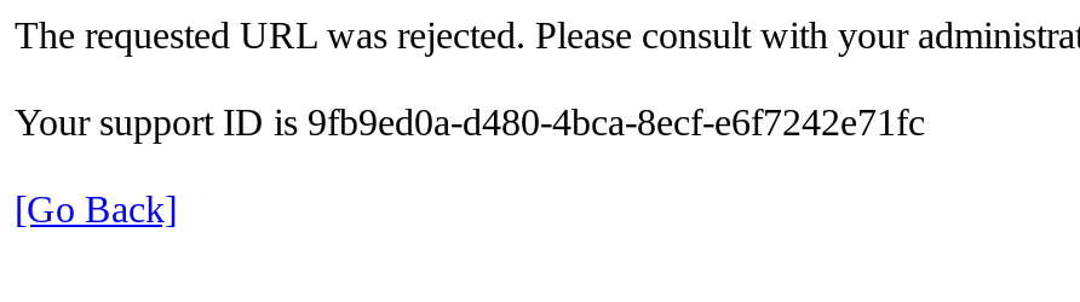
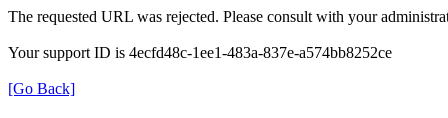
[15,101,925,143] Your support ID is 9fb9ed0a-d480-4bca-8ecf-e6f7242e71fc -> [8,44,392,61] Your support ID is 4ecfd48c-1ee1-483a-837e-a574bb8252ce

